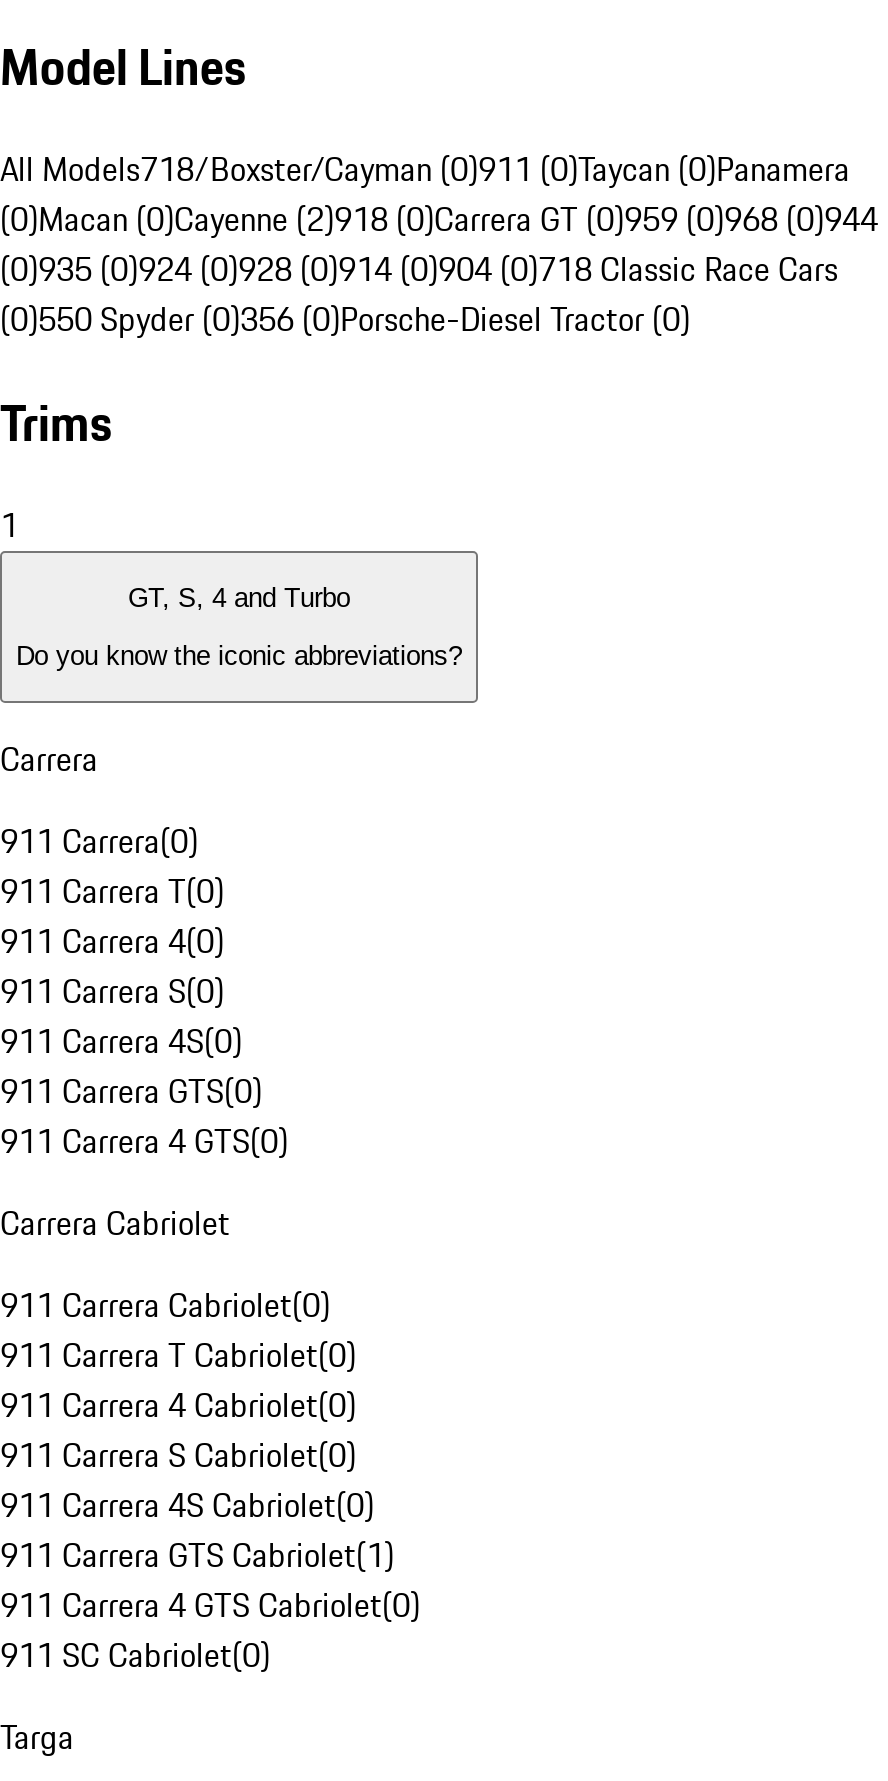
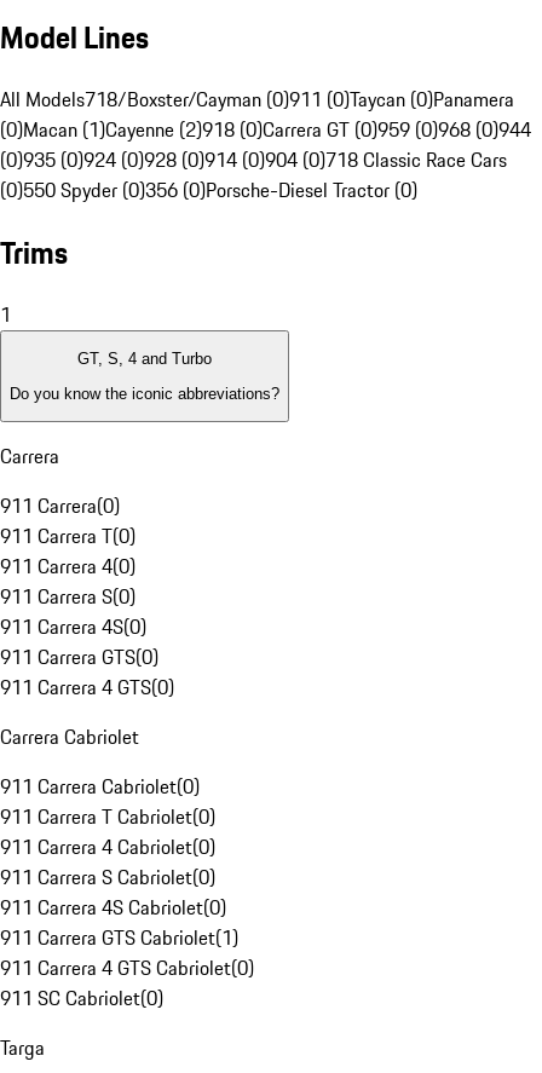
[0,196,878,244] (0)Macan (0)Cayenne (2)918 (0)Carrera GT (0)959 (0)968 (0)944 -> [0,115,531,144] (0)Macan (1)Cayenne (2)918 (0)Carrera GT (0)959 (0)968 (0)944

